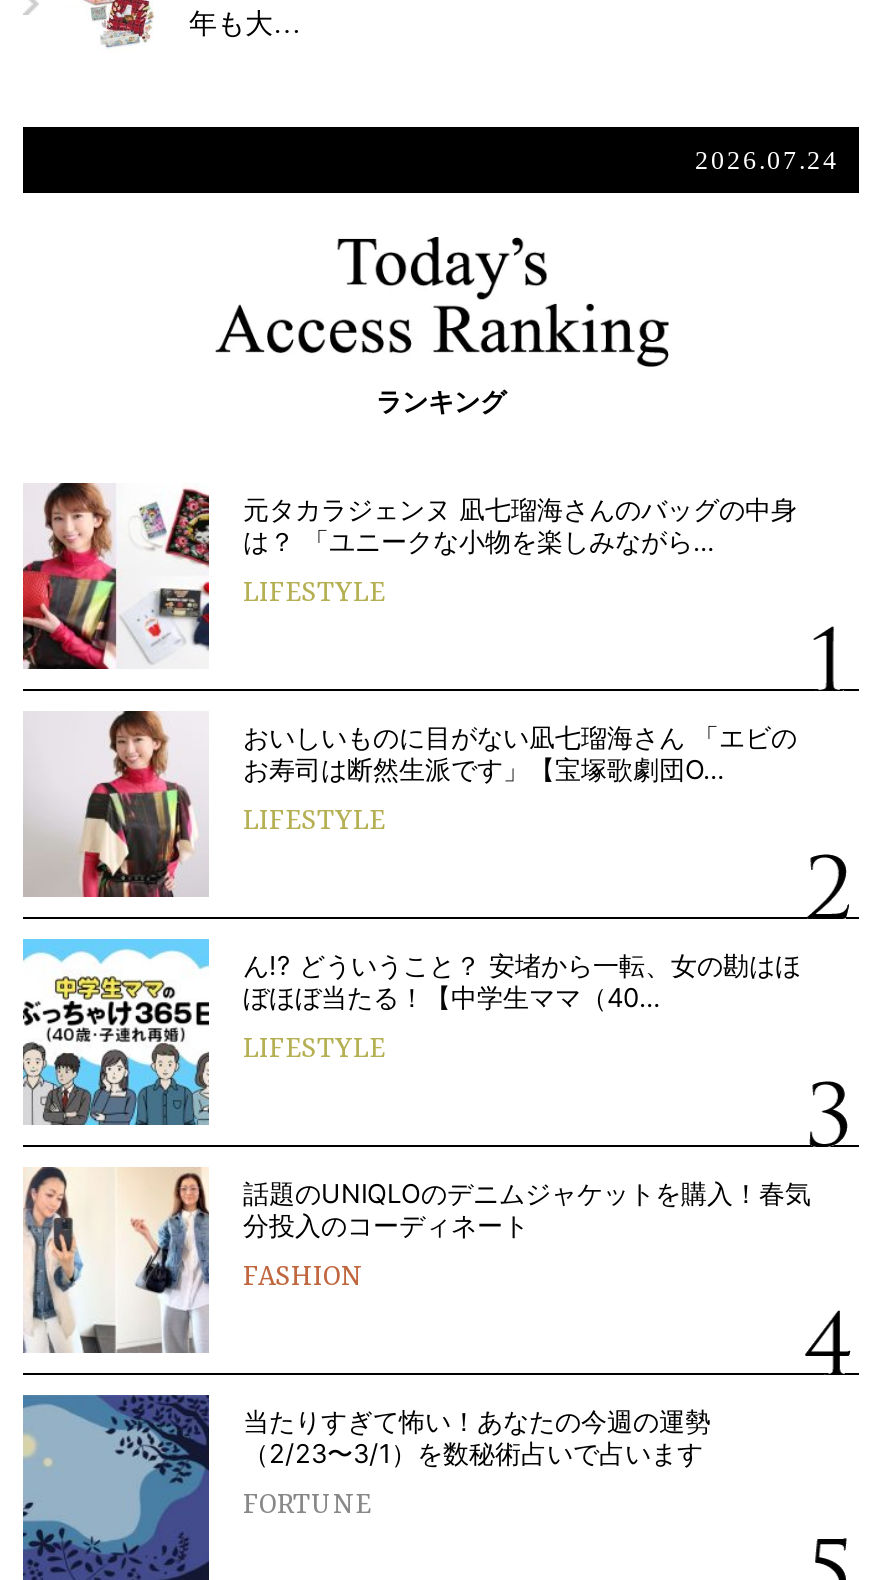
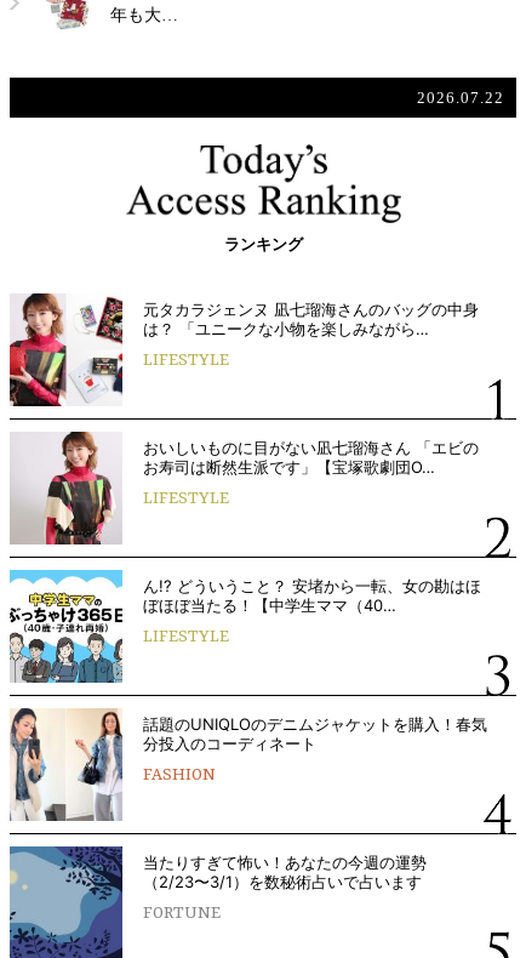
[695,146,839,176] 2026.07.24 -> [417,89,504,107] 2026.07.22

